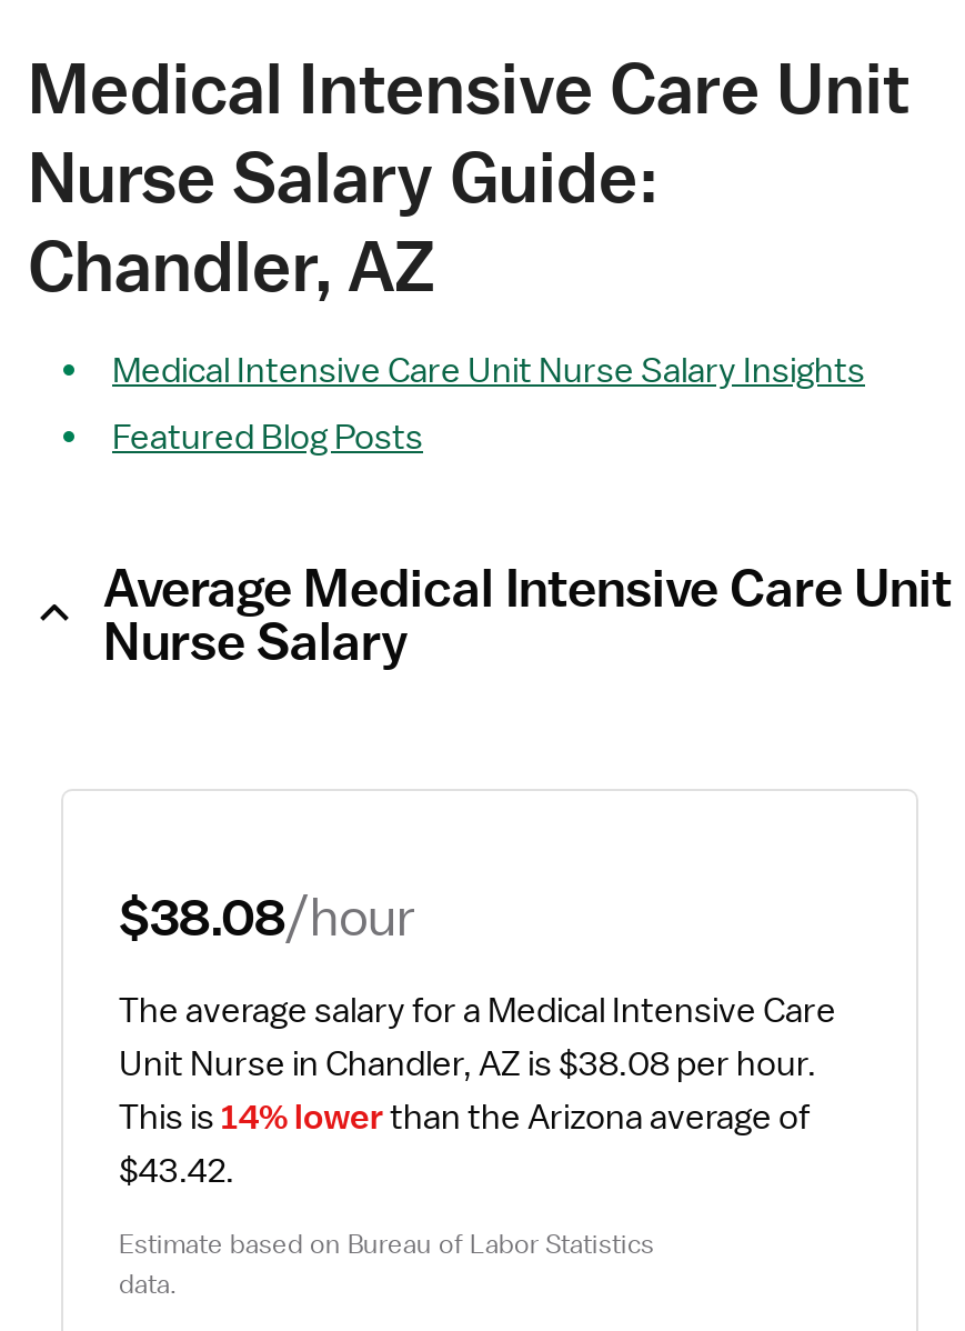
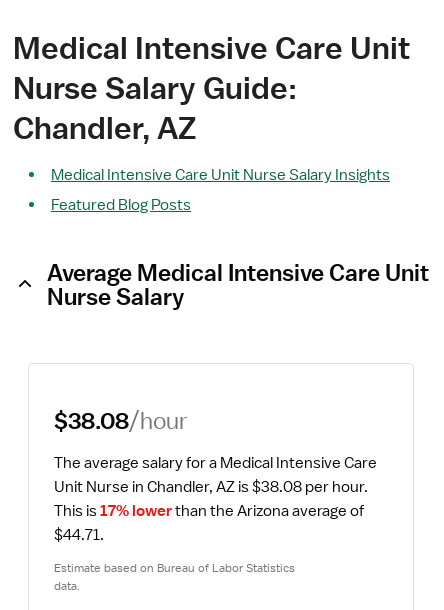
[119,1095,810,1140] This is 14% lowerthan the Arizona average of -> [54,501,364,521] This is 17% lowerthan the Arizona average of
[119,1149,234,1193] $43.42. -> [54,525,104,545] $44.71.

